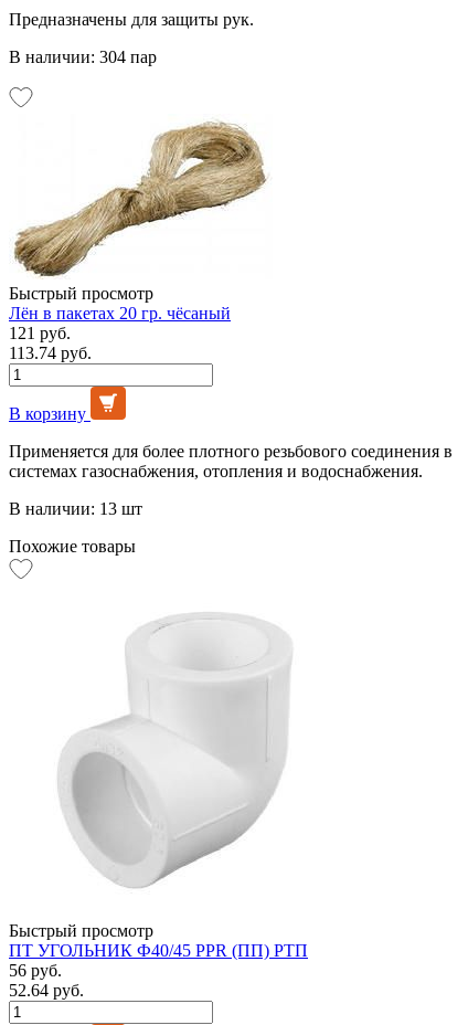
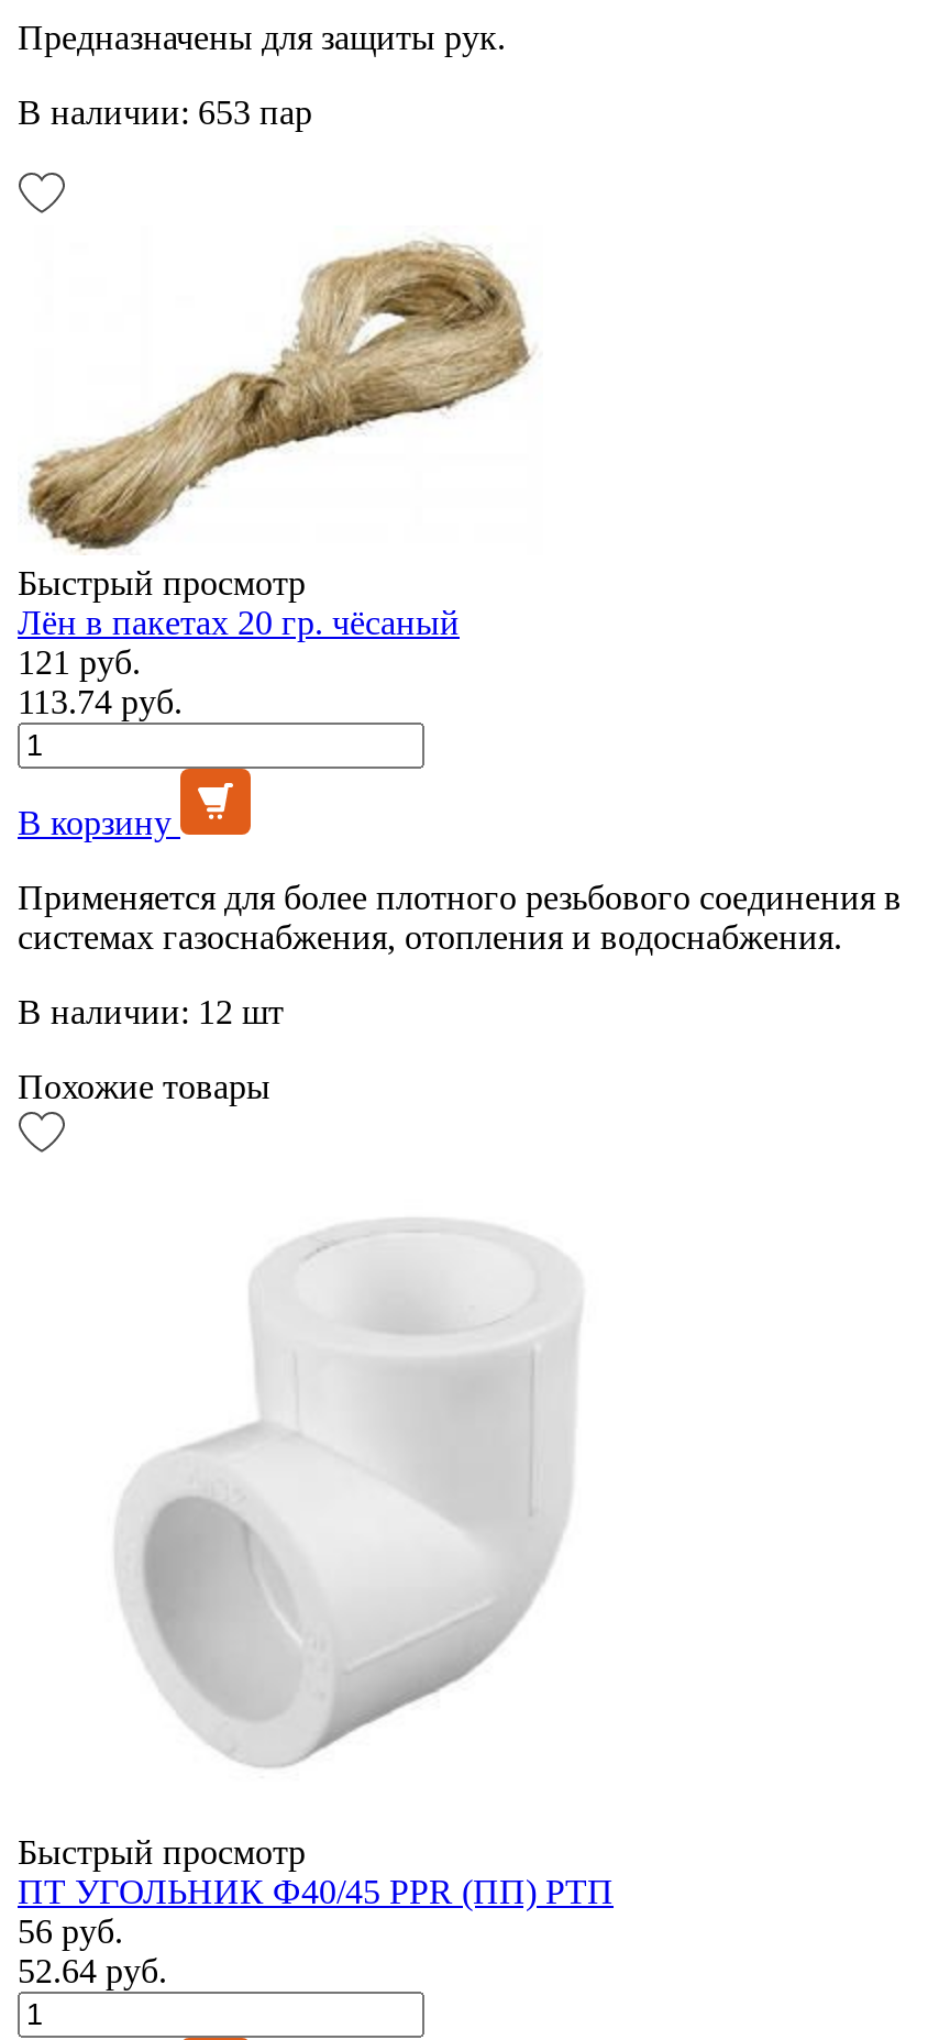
[9,47,157,66] В наличии: 304 пар -> [18,93,312,130] В наличии: 653 пар
[9,499,142,518] В наличии: 13 шт -> [18,993,284,1030] В наличии: 12 шт

